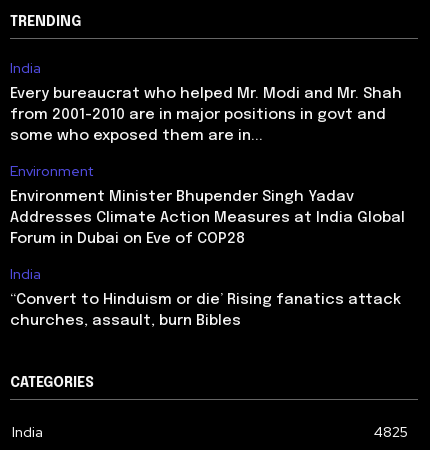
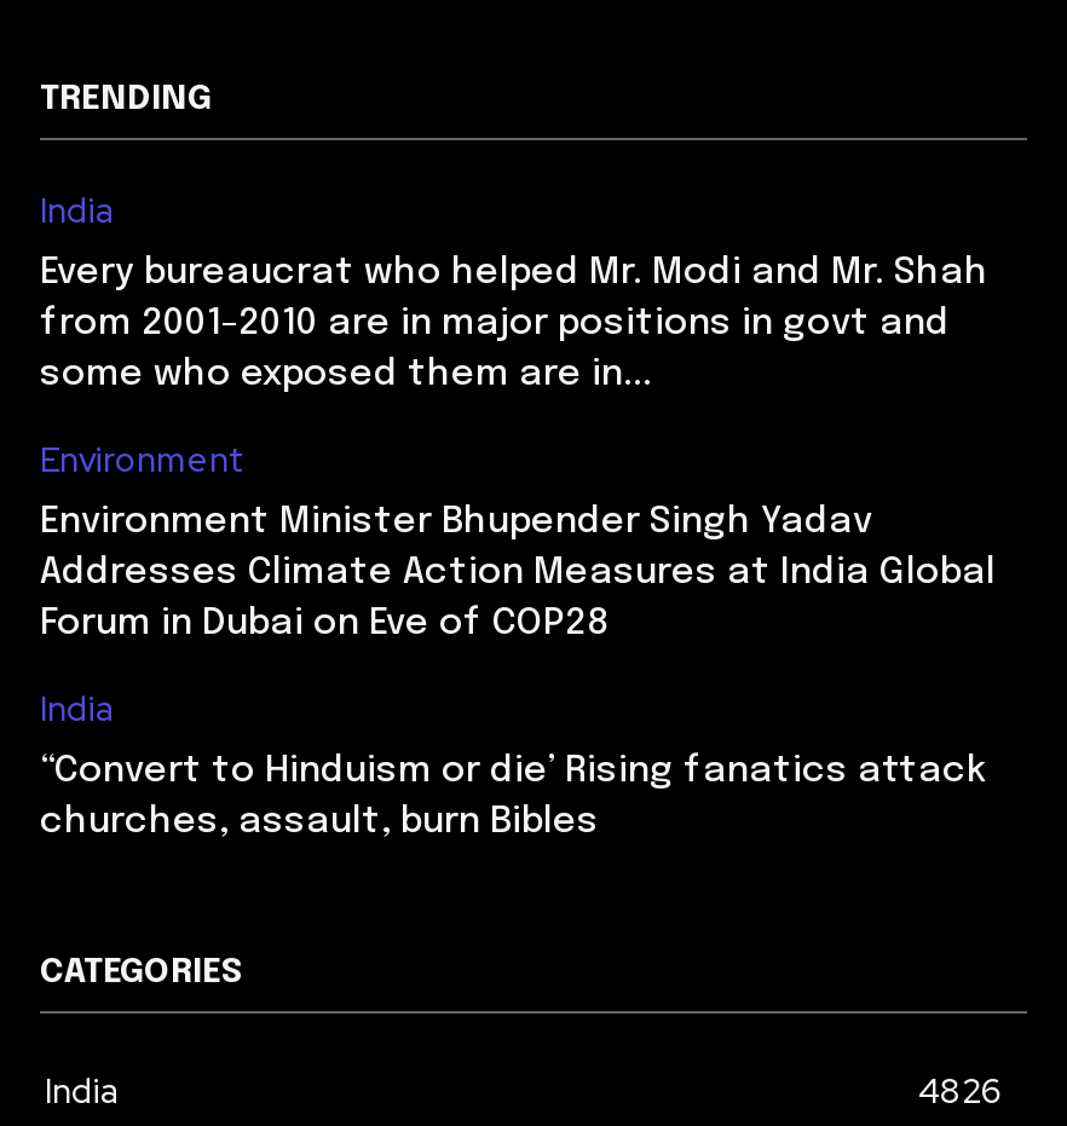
[374,423,408,441] 4825 -> [918,1069,1003,1113] 4826

